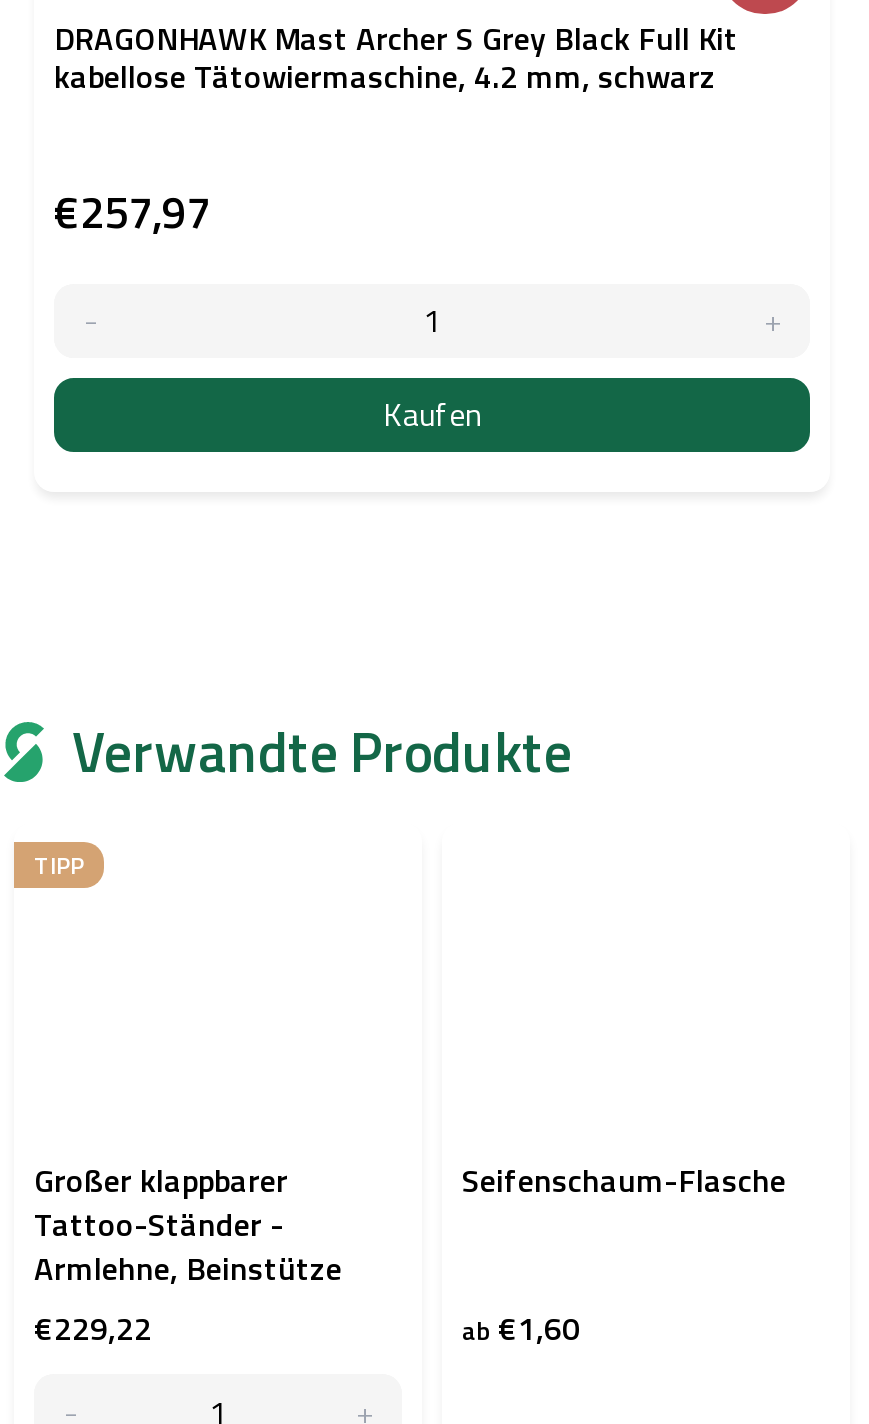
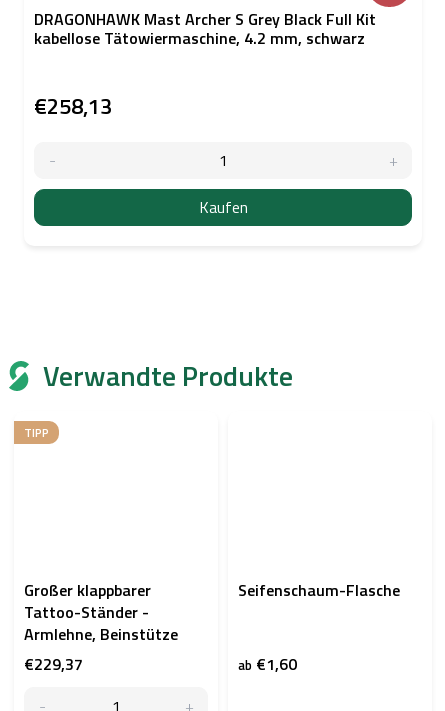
[54,178,210,246] €257,97 -> [34,89,112,123] €258,13
[34,1304,152,1352] €229,22 -> [24,652,83,676] €229,37

